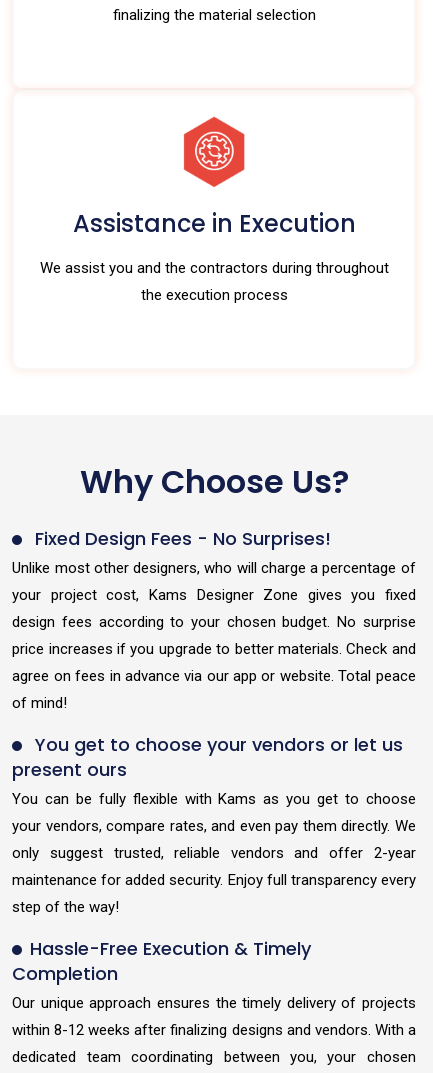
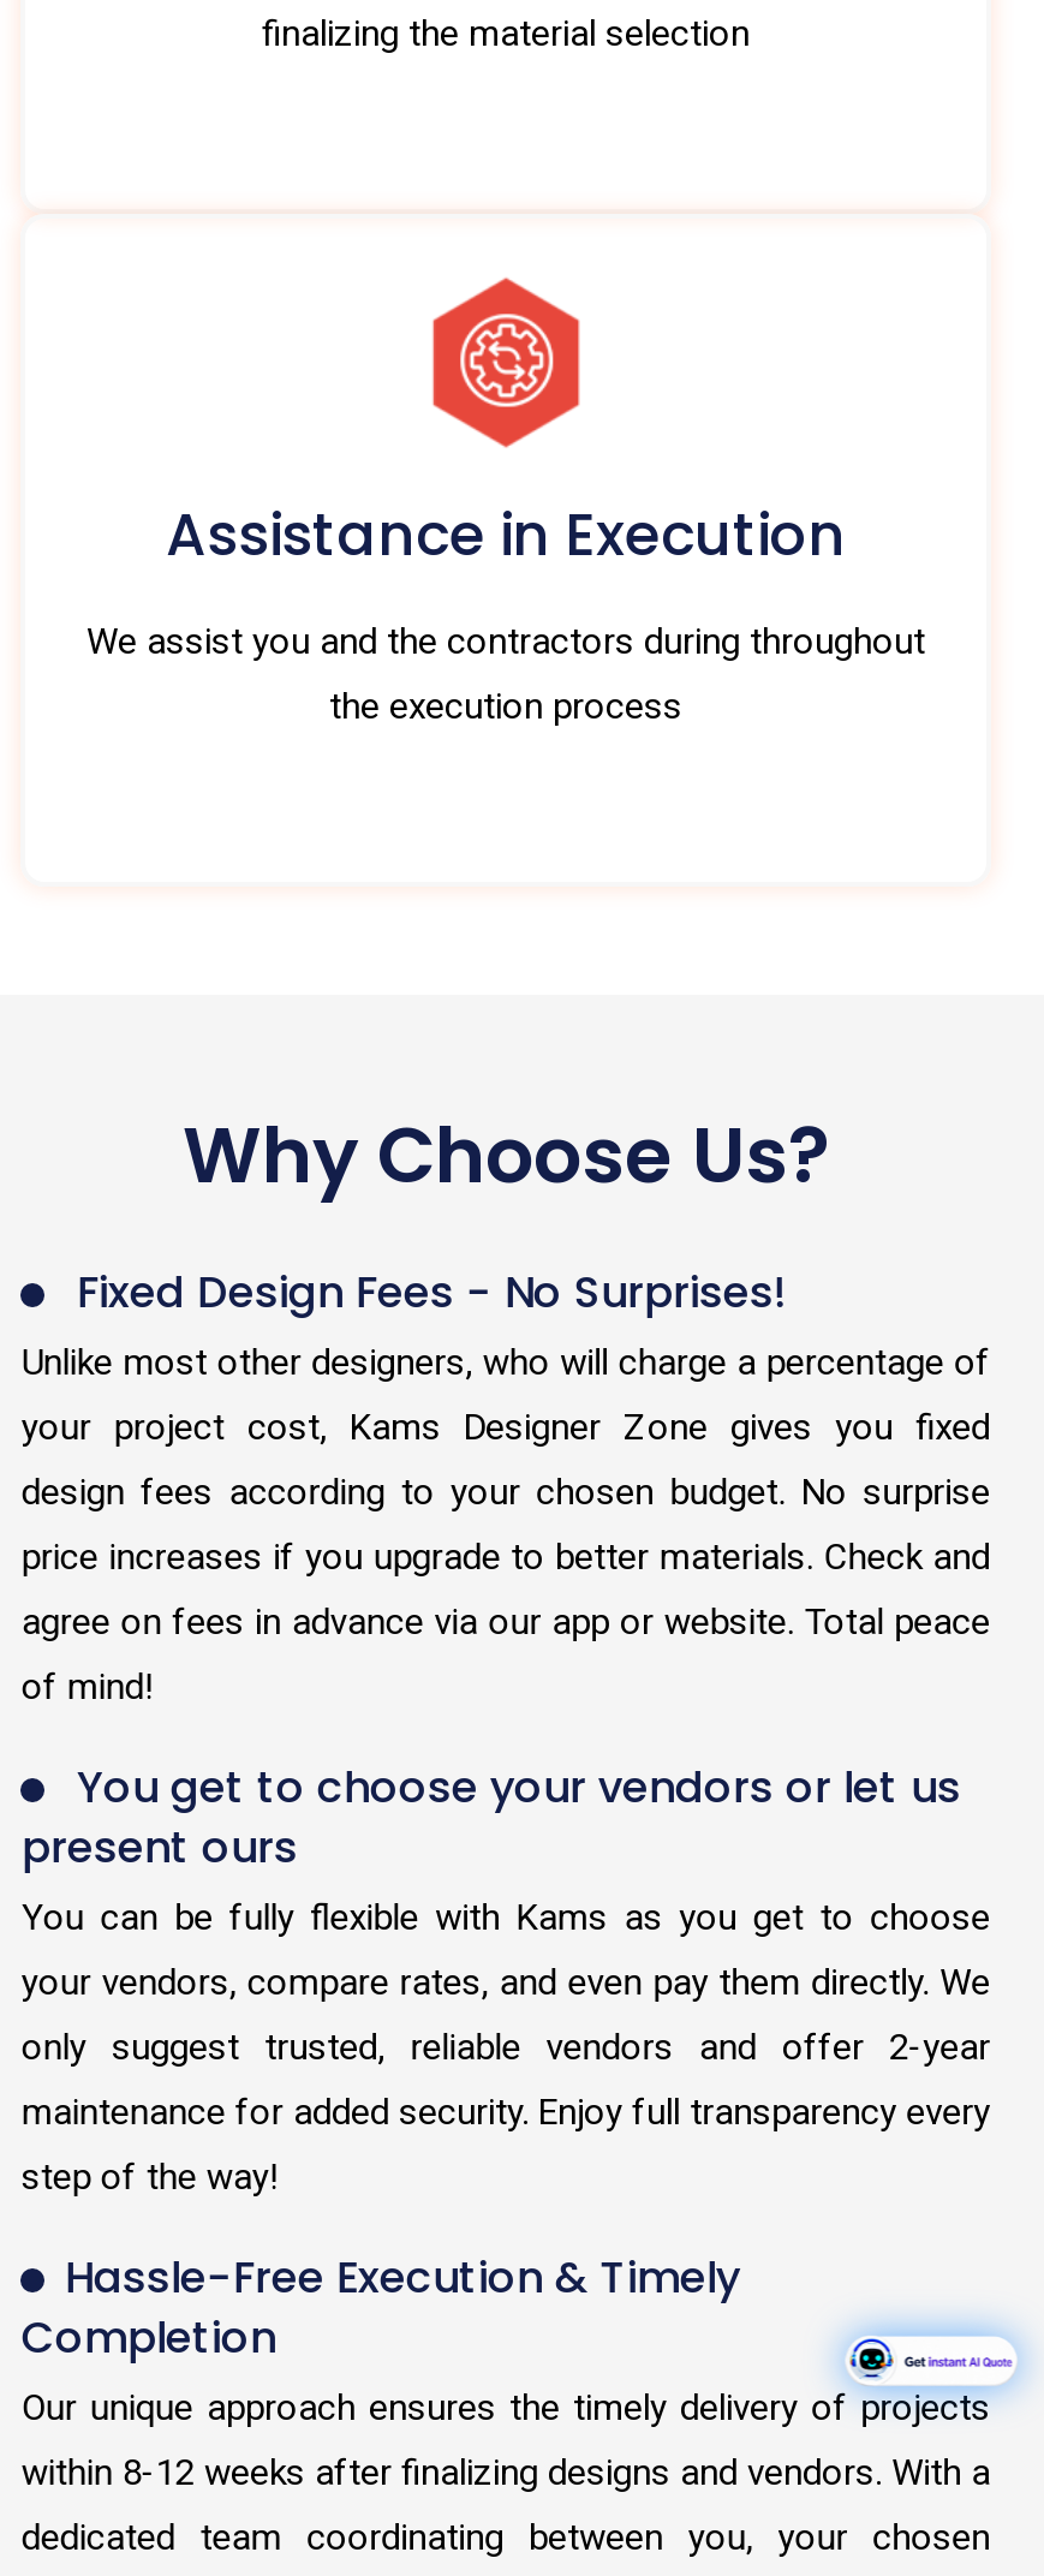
none -> [830,2314,1032,2403] [image]

